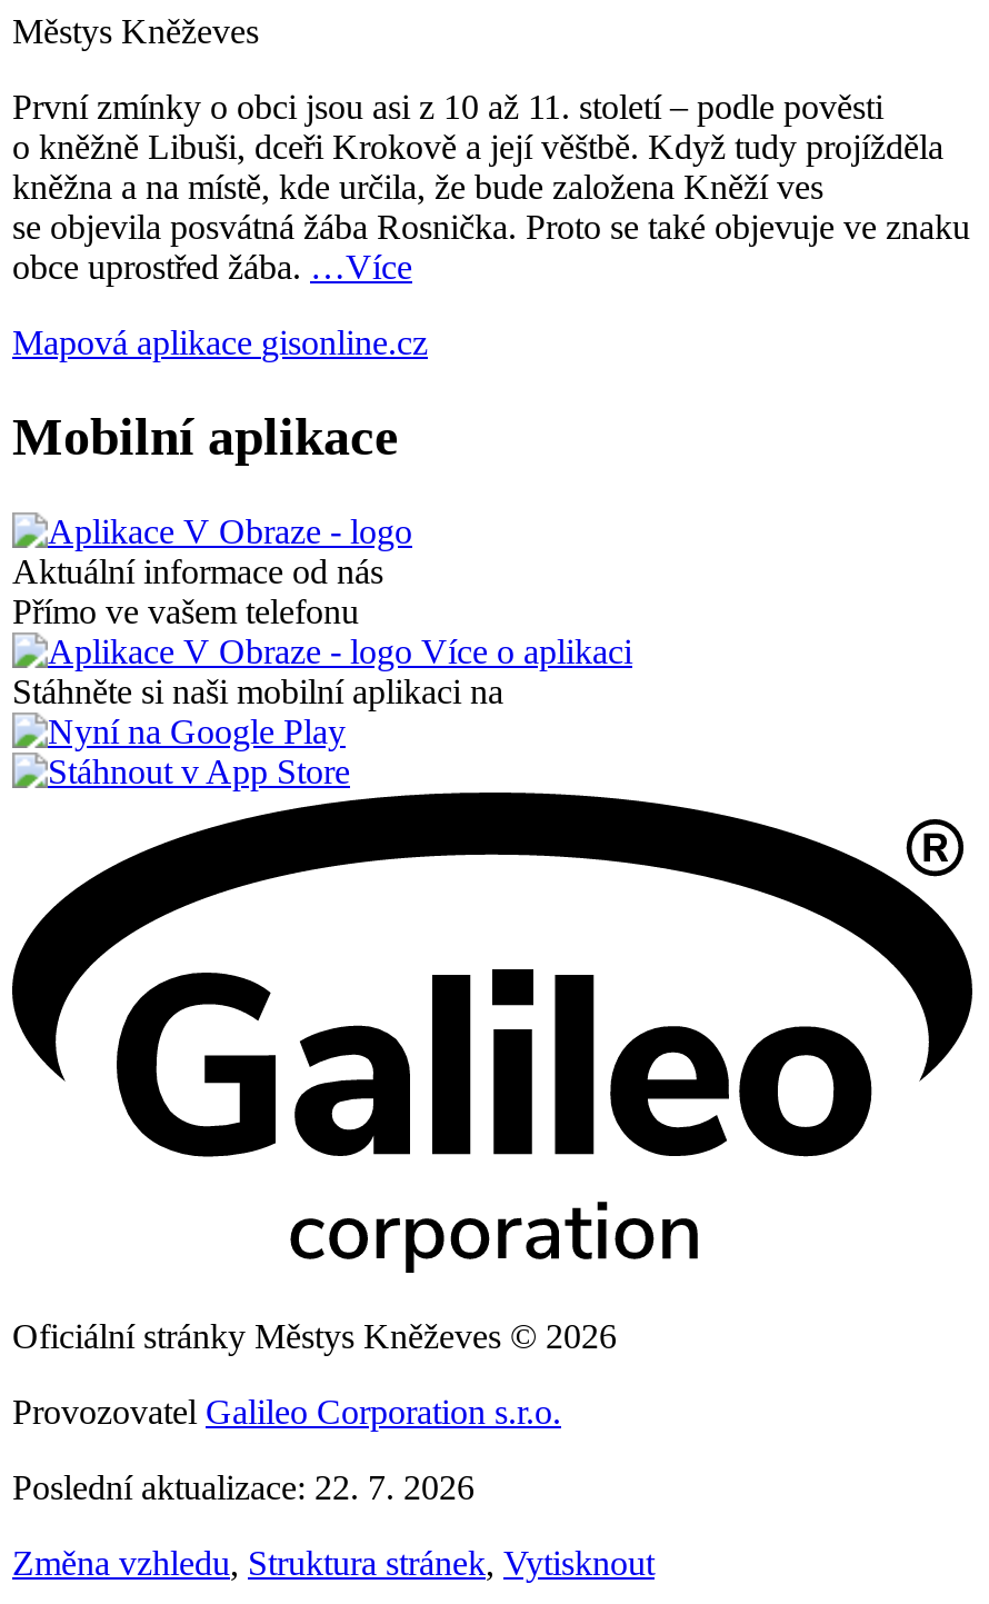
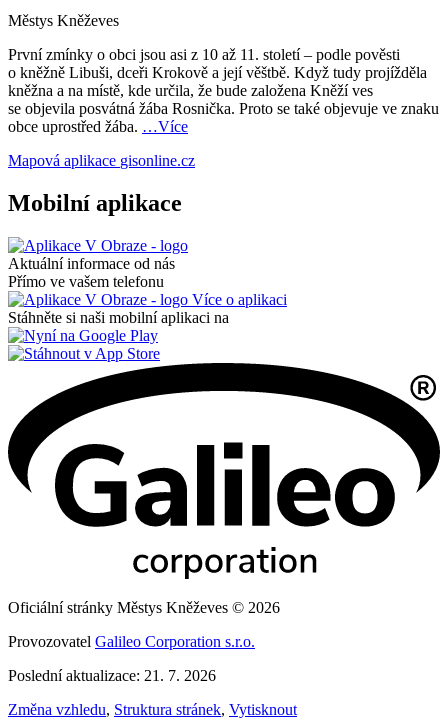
[12,1468,474,1506] Poslední aktualizace: 22. 7. 2026 -> [8,667,216,684] Poslední aktualizace: 21. 7. 2026

